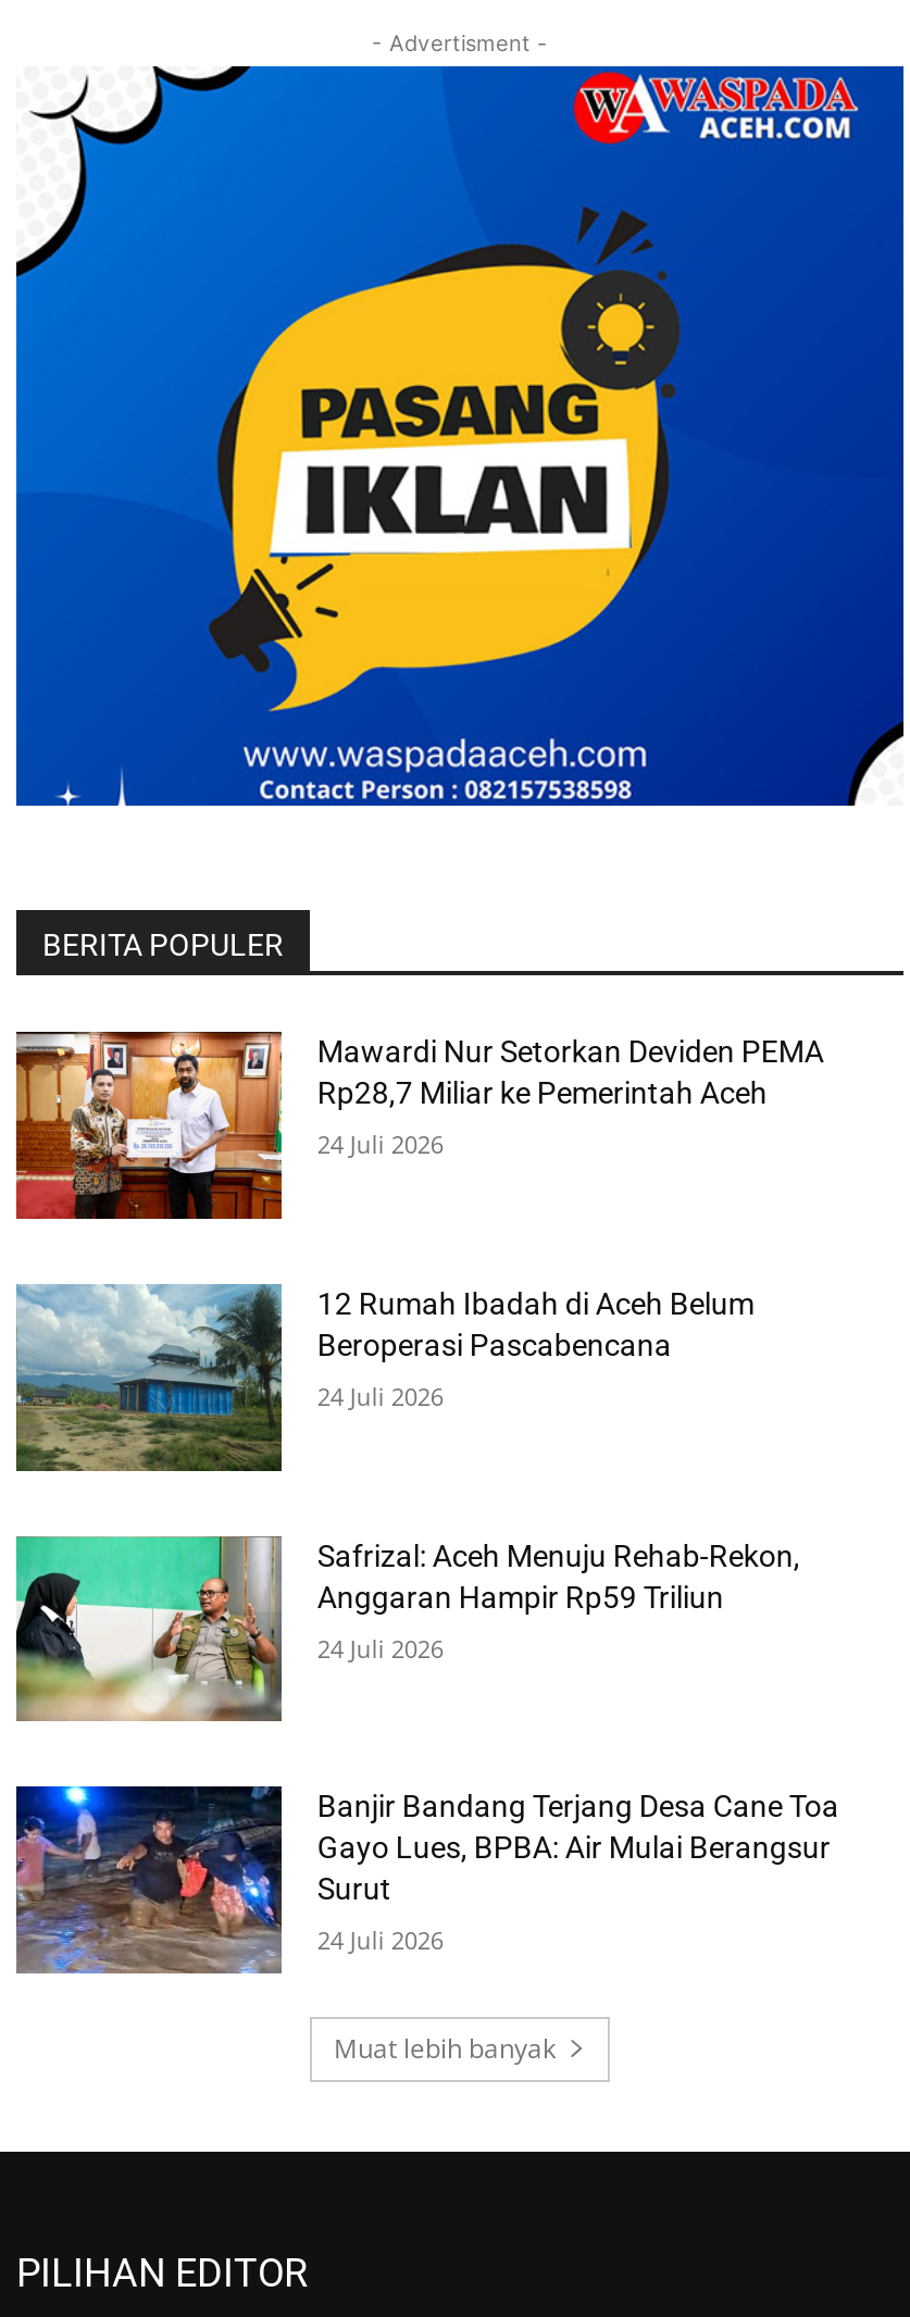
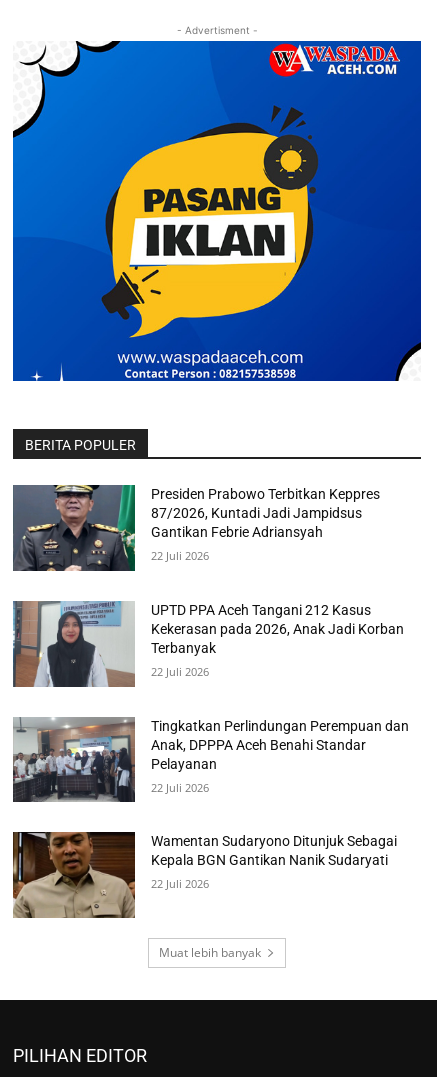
[14,1030,824,1221] [image] | Mawardi Nur Setorkan Deviden PEMA | Rp28,7 Miliar ke Pemerintah Aceh -> [12,484,380,572] [image] | Presiden Prabowo Terbitkan Keppres | 87/2026, Kuntadi Jadi Jampidsus | Gantikan Febrie Adriansyah
[317,1128,443,1161] 24 Juli 2026 -> [151,548,209,563] 22 Juli 2026
[16,1284,754,1473] [image] | 12 Rumah Ibadah di Aceh Belum | Beroperasi Pascabencana -> [13,601,404,688] [image] | UPTD PPA Aceh Tangani 212 Kasus | Kekerasan pada 2026, Anak Jadi Korban | Terbanyak
[317,1380,443,1412] 24 Juli 2026 -> [151,664,209,679] 22 Juli 2026
[14,1536,800,1723] [image] | Safrizal: Aceh Menuju Rehab-Rekon, | Anggaran Hampir Rp59 Triliun -> [13,717,409,803] [image] | Tingkatkan Perlindungan Perempuan dan | Anak, DPPPA Aceh Benahi Standar | Pelayanan
[317,1631,443,1664] 24 Juli 2026 -> [151,780,209,795] 22 Juli 2026
[16,1784,839,1973] [image] | Banjir Bandang Terjang Desa Cane Toa | Gayo Lues, BPBA: Air Mulai Berangsur | Surut -> [12,831,397,919] [image] | Wamentan Sudaryono Ditunjuk Sebagai | Kepala BGN Gantikan Nanik Sudaryati
[317,1924,443,1957] 24 Juli 2026 -> [151,876,209,891] 22 Juli 2026

